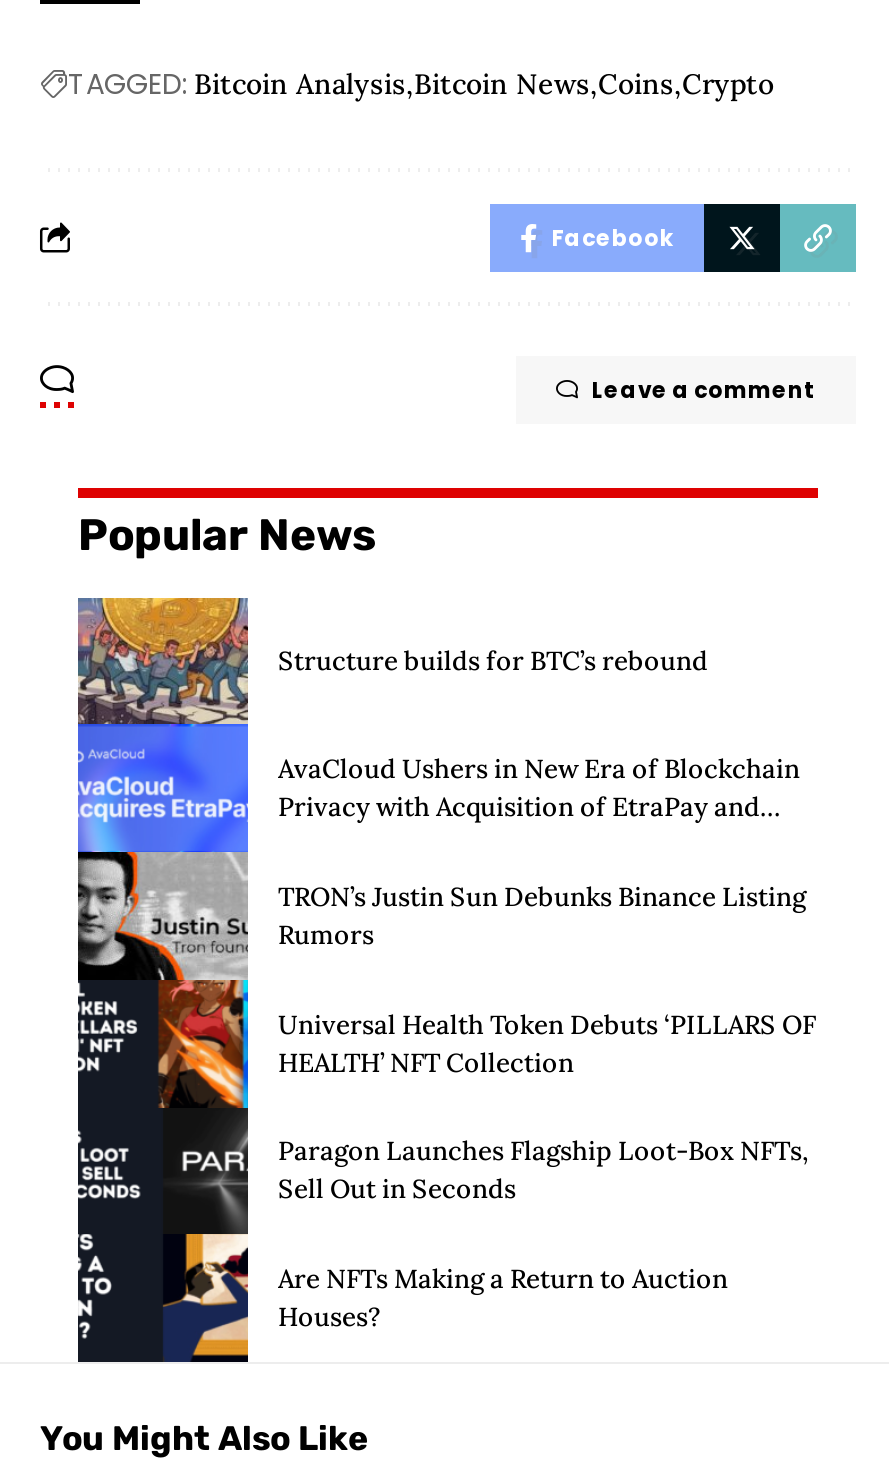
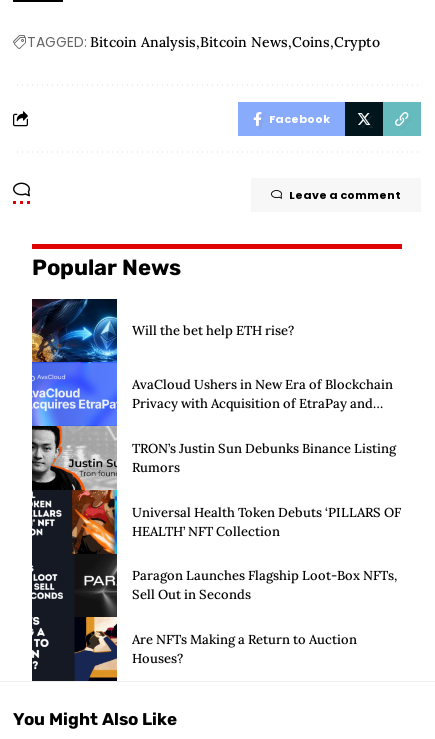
[76,596,708,726] [image] | Structure builds for BTC’s rebound -> [31,298,294,363] [image] | Will the bet help ETH rise?

